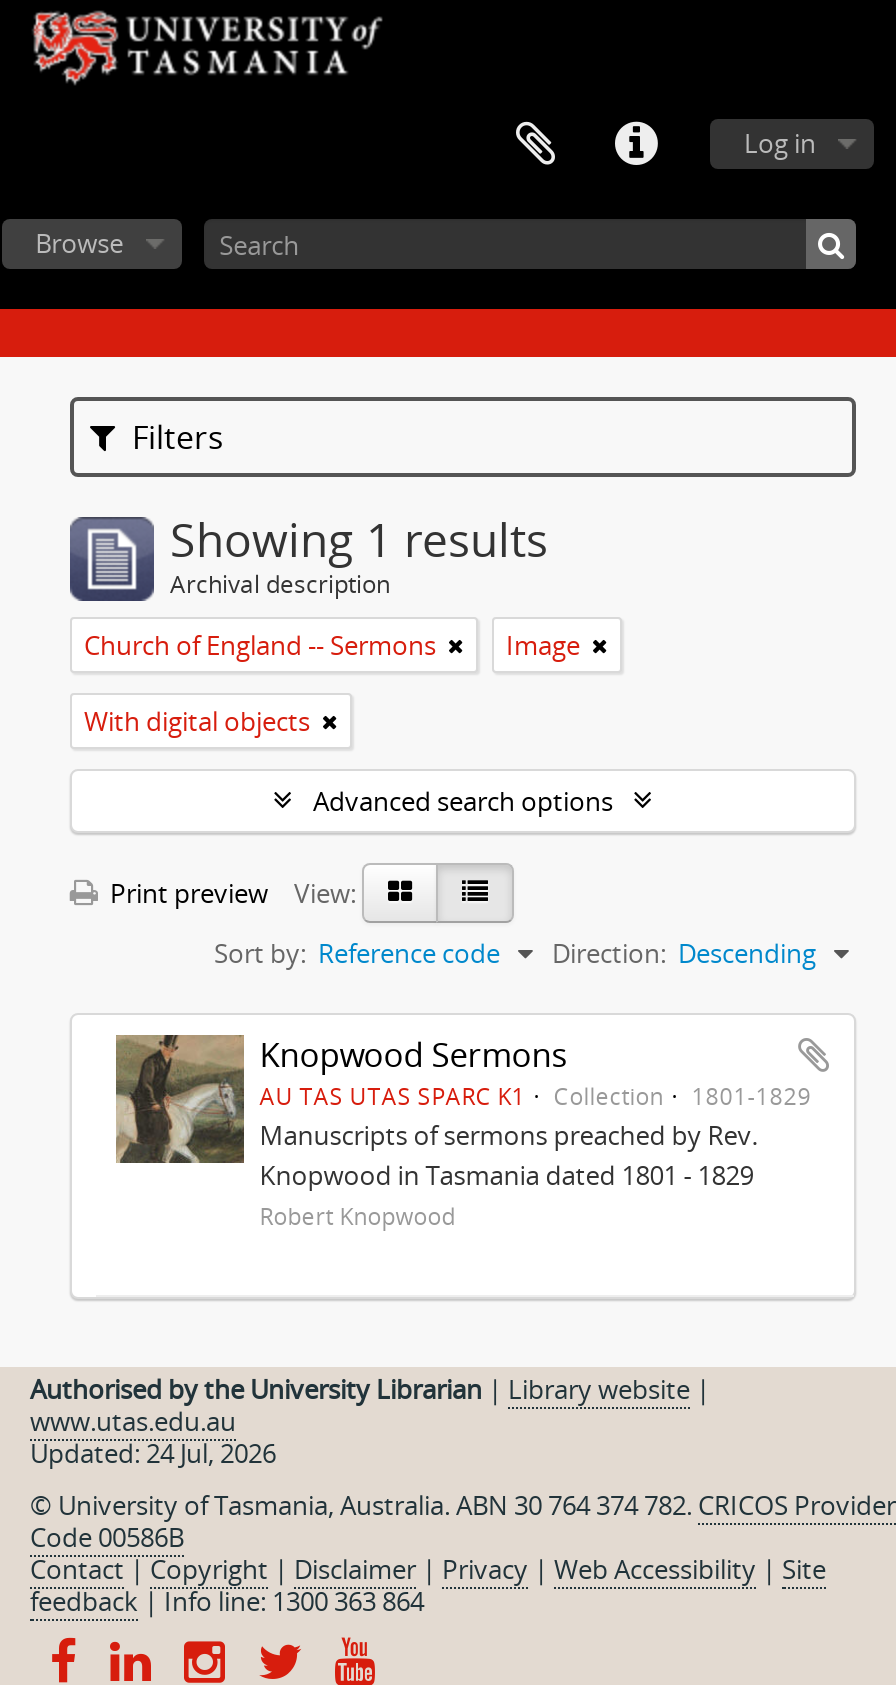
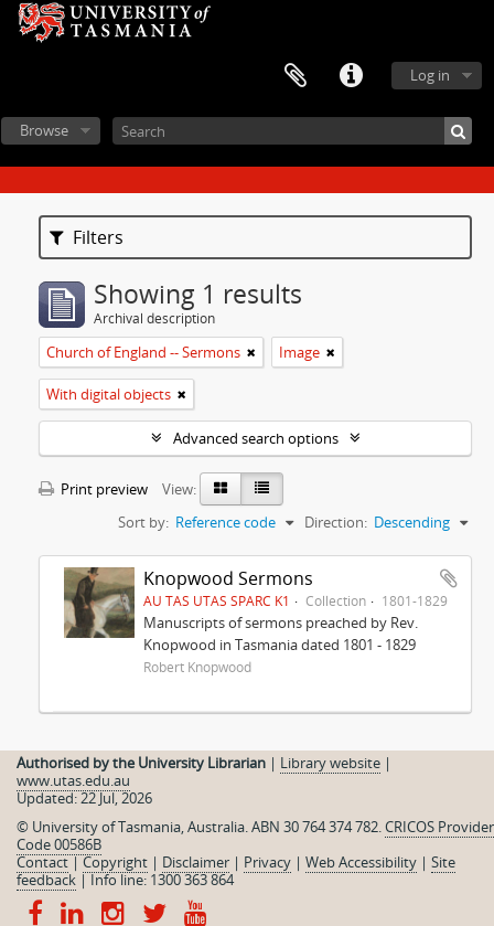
[30,1435,276,1471] Updated: 24 Jul, 2026 -> [17,788,152,808] Updated: 22 Jul, 2026

